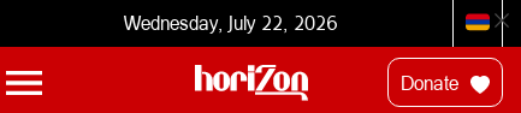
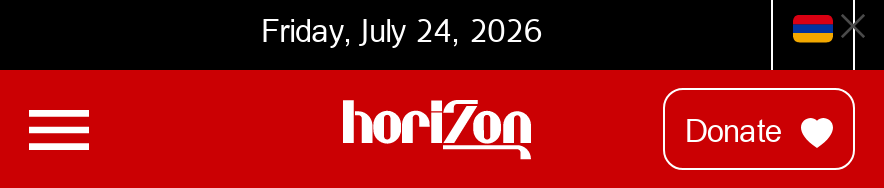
[123,10,336,33] Wednesday, July 22, 2026 -> [261,9,541,47] Friday, July 24, 2026

